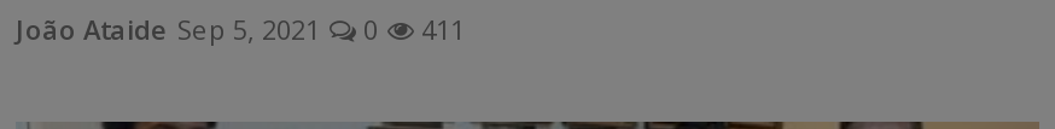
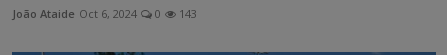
[16,11,320,47] João Ataide Sep 5, 2021 -> [12,6,137,21] João Ataide Oct 6, 2024
[414,11,465,47] 411 -> [176,6,197,21] 143

